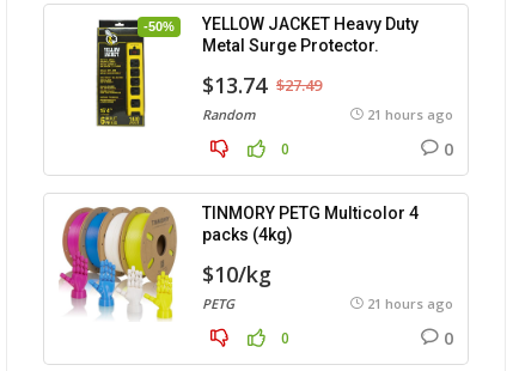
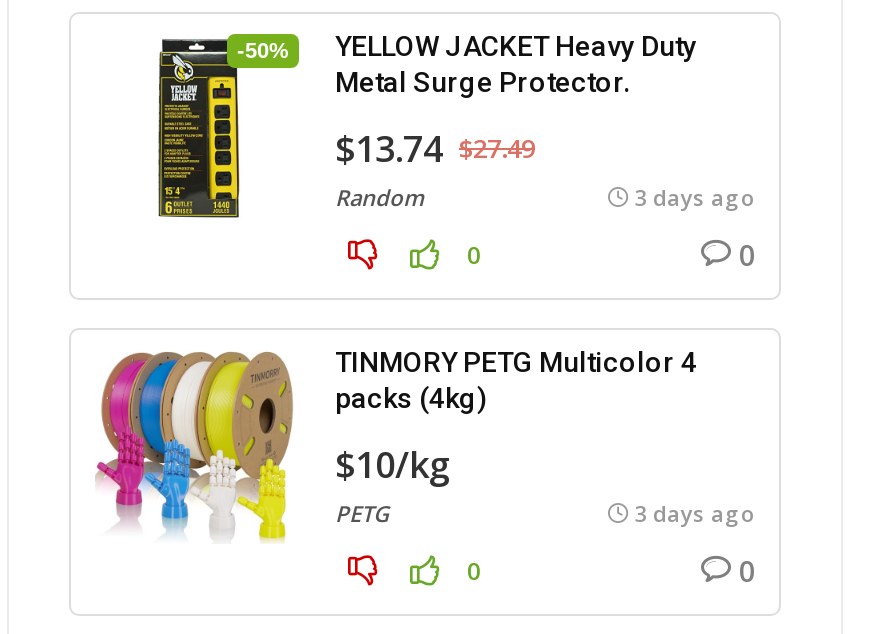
[367,105,453,123] 21 hours ago -> [635,182,755,212] 3 days ago
[367,294,453,312] 21 hours ago -> [635,498,755,528] 3 days ago

